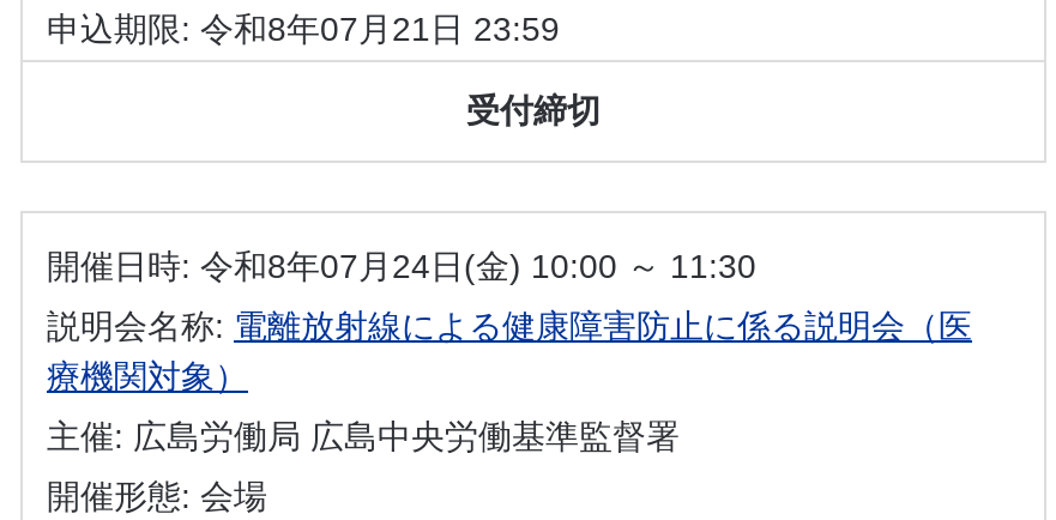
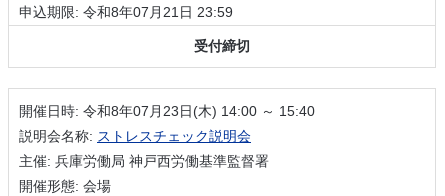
[47,246,756,284] 開催日時:令和8年07月24日(金) 10:00 ～ 11:30 -> [19,103,315,119] 開催日時:令和8年07月23日(木) 14:00 ～ 15:40
[47,306,972,394] 説明会名称:電離放射線による健康障害防止に係る説明会（医 | 療機関対象） -> [19,128,251,144] 説明会名称:ストレスチェック説明会
[47,416,680,454] 主催: 広島労働局 広島中央労働基準監督署 -> [19,153,269,169] 主催: 兵庫労働局 神戸西労働基準監督署

